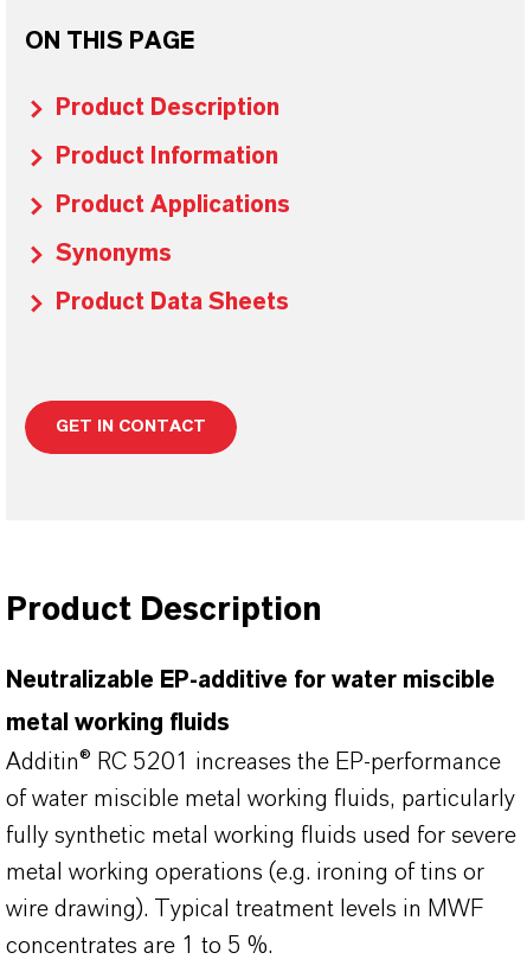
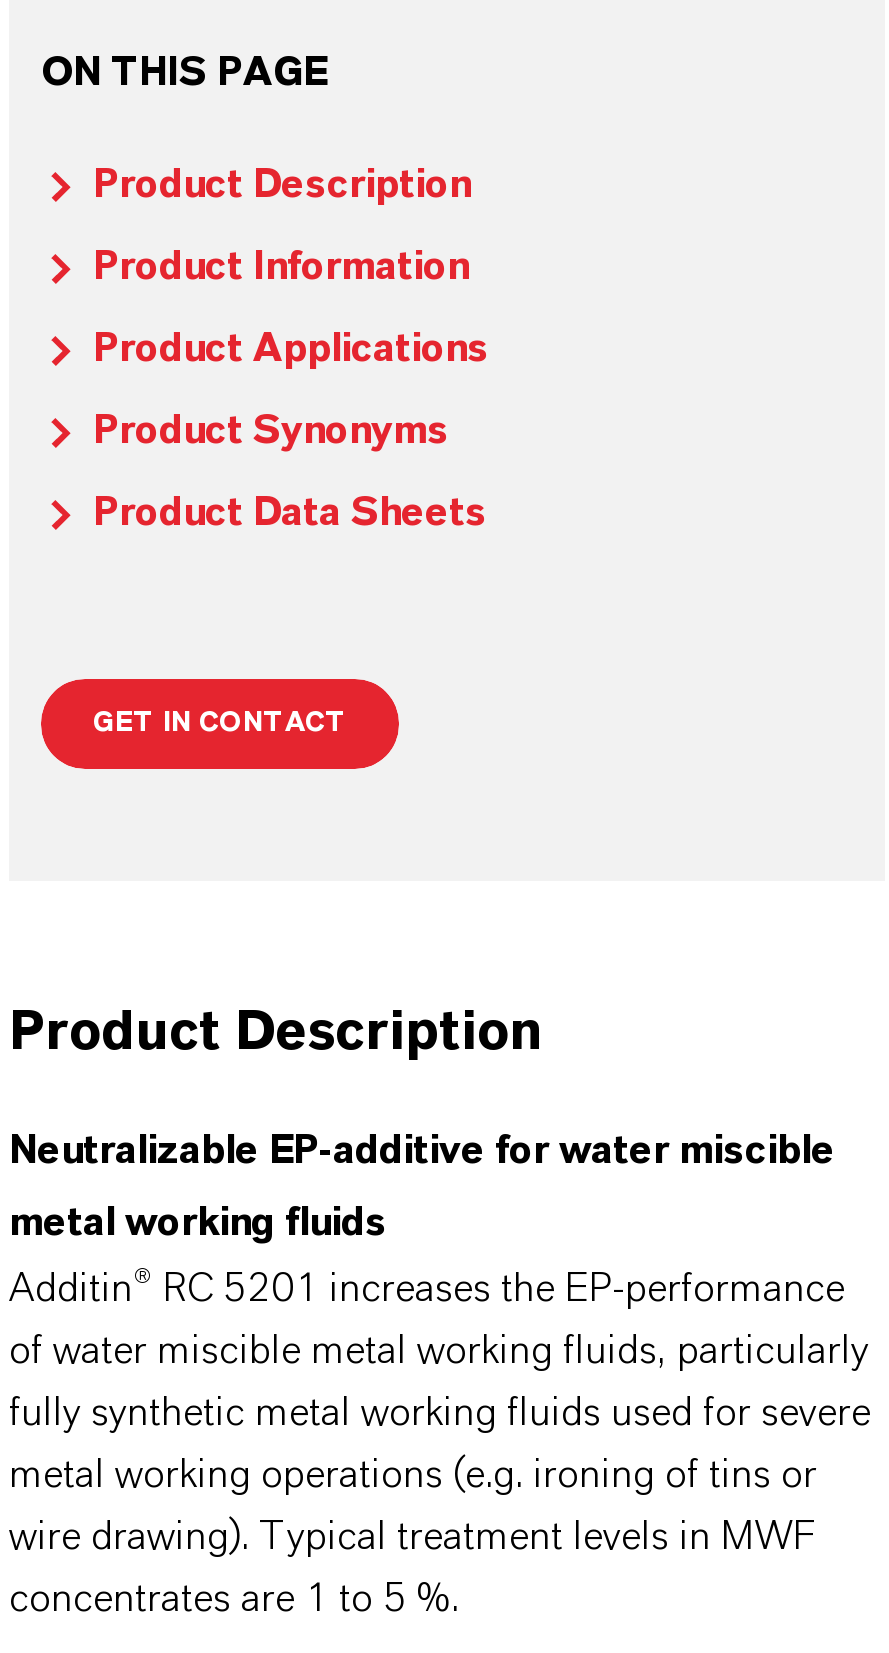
[56,242,172,266] Synonyms -> [93,411,449,451] Product Synonyms

